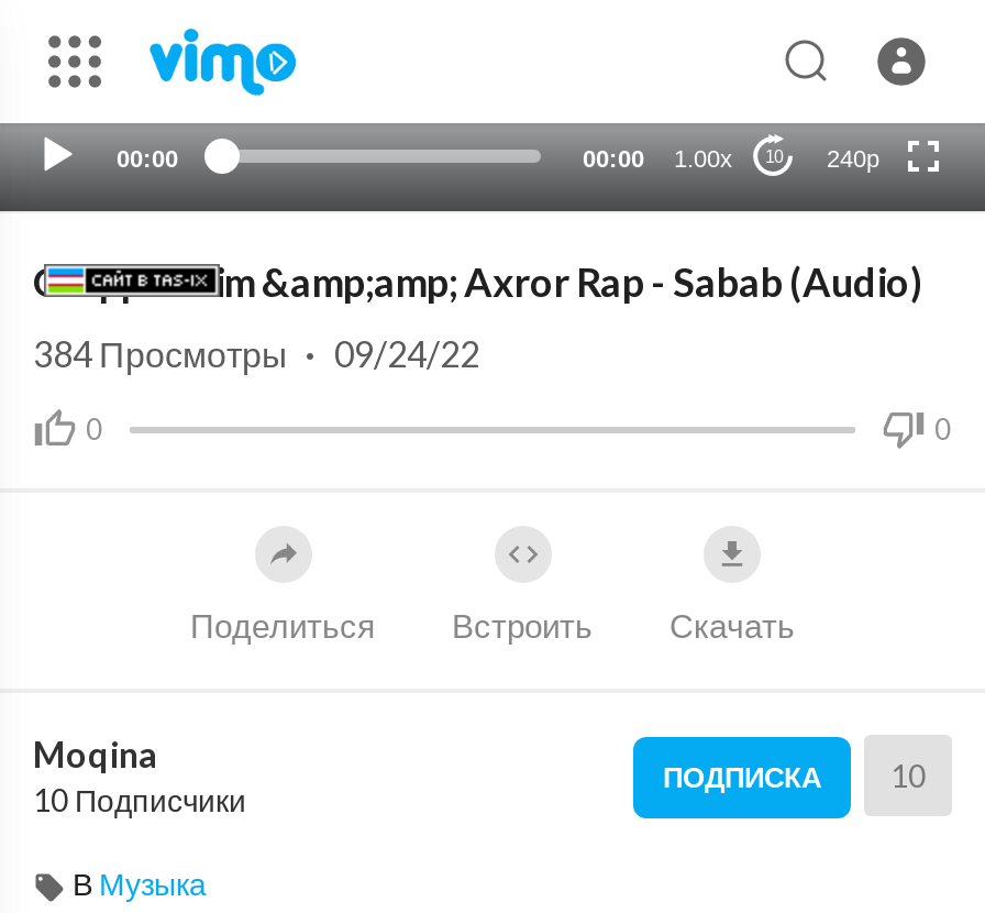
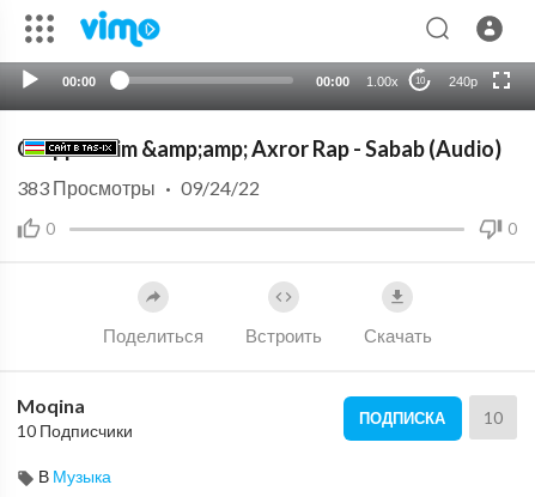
[33,332,479,374] 384 Просмотры · 09/24/22 -> [17,176,260,199] 383 Просмотры · 09/24/22

